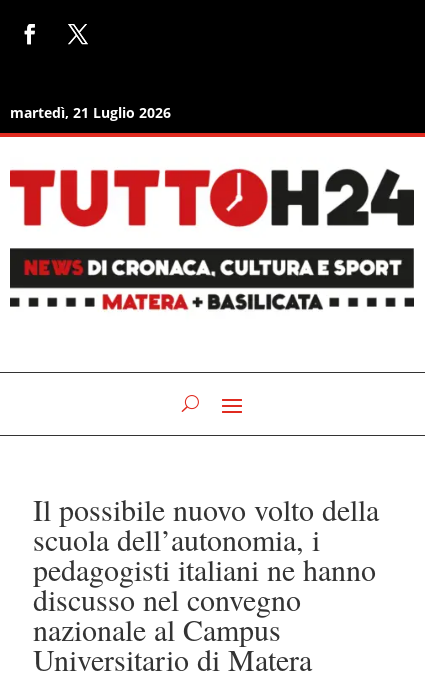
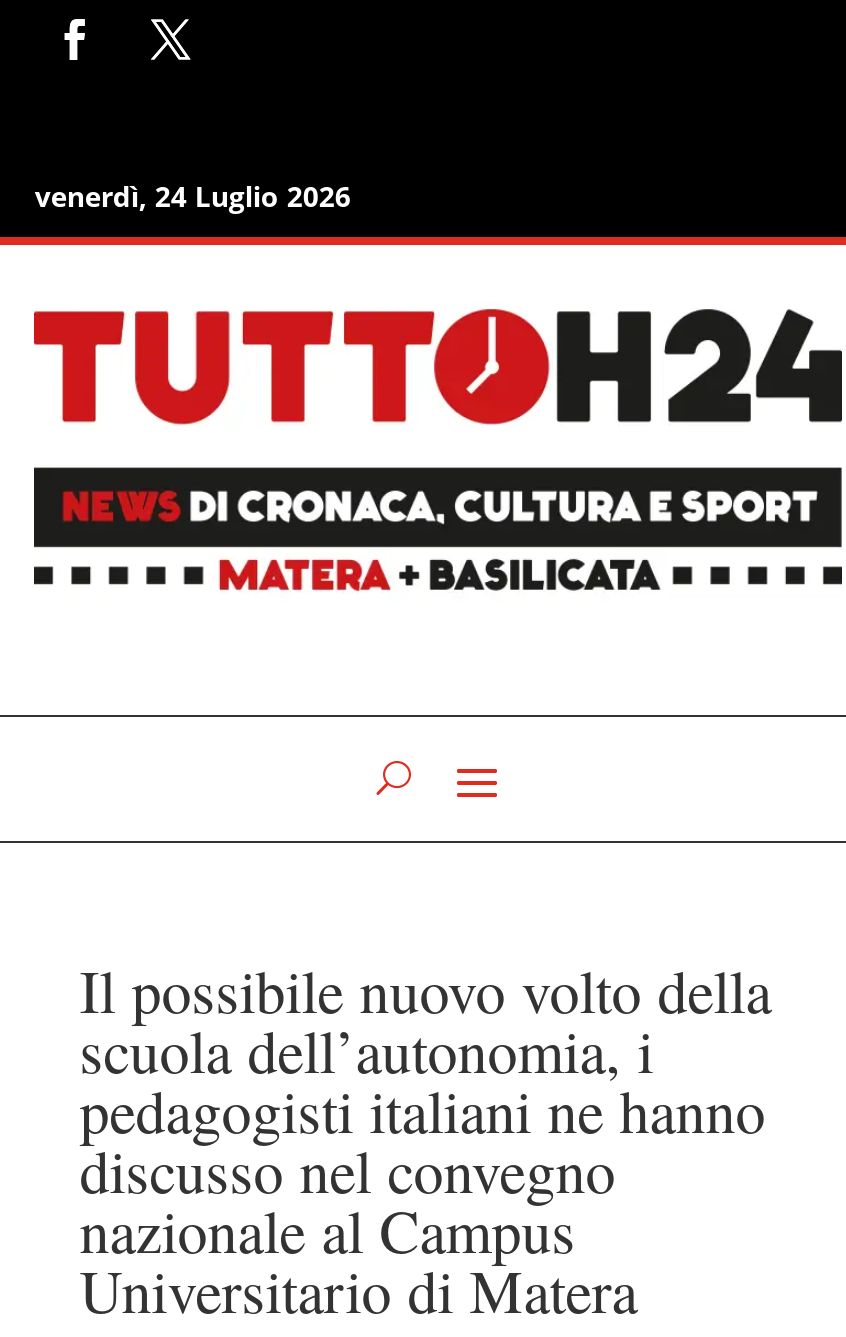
[10,103,171,122] martedì, 21 Luglio 2026 -> [35,177,351,215] venerdì, 24 Luglio 2026

